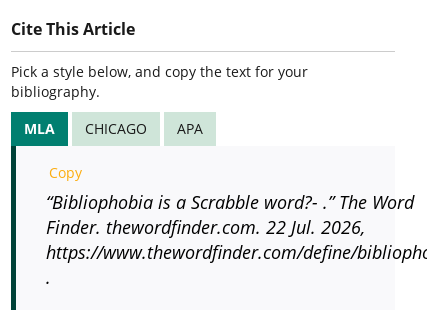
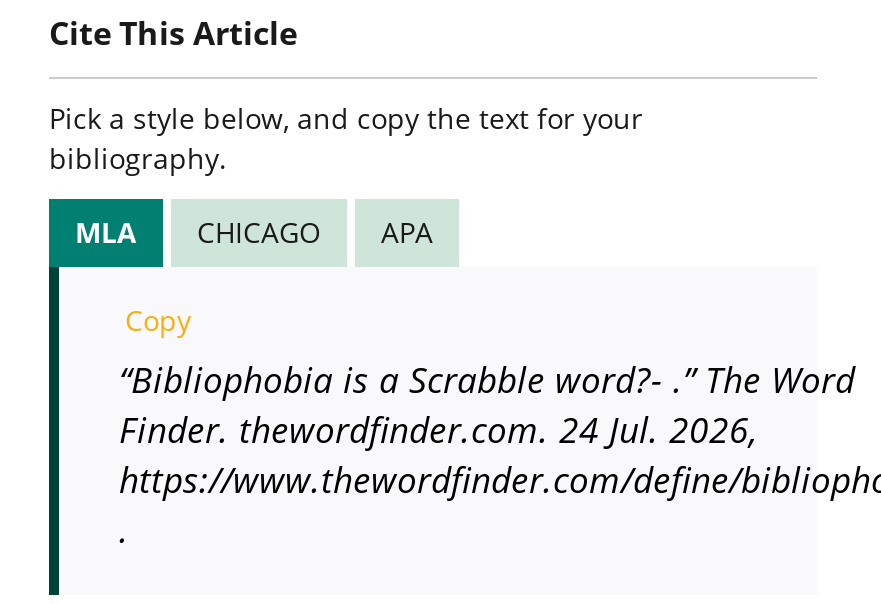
[46,215,365,239] Finder. thewordfinder.com. 22 Jul. 2026, -> [119,405,757,453] Finder. thewordfinder.com. 24 Jul. 2026,

